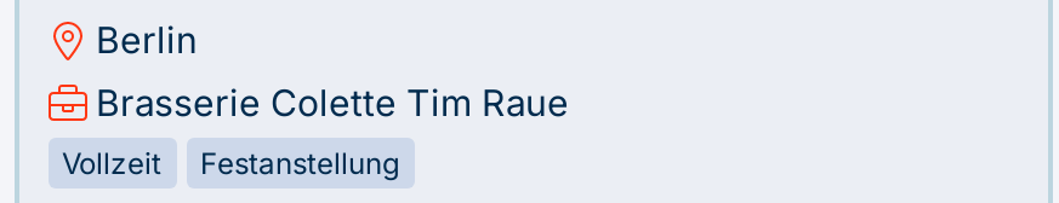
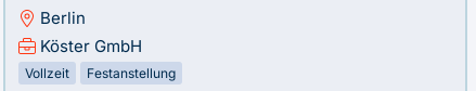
[96,79,569,125] Brasserie Colette Tim Raue -> [40,35,141,56] Köster GmbH

